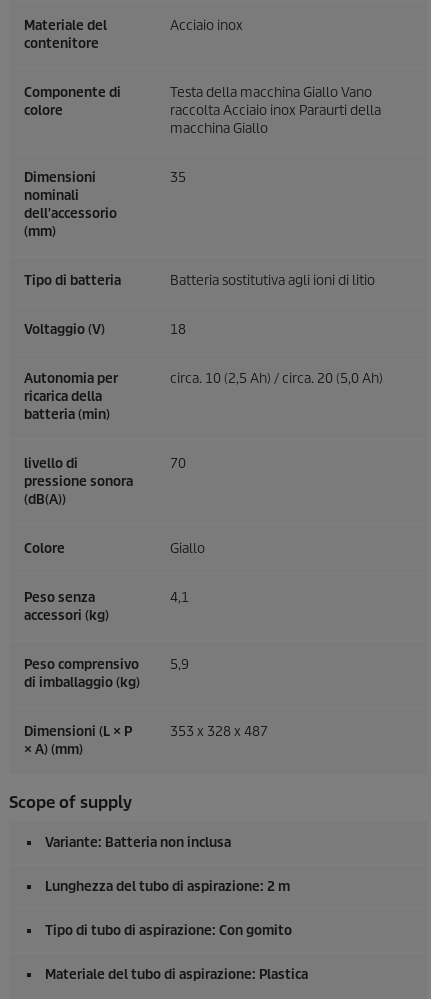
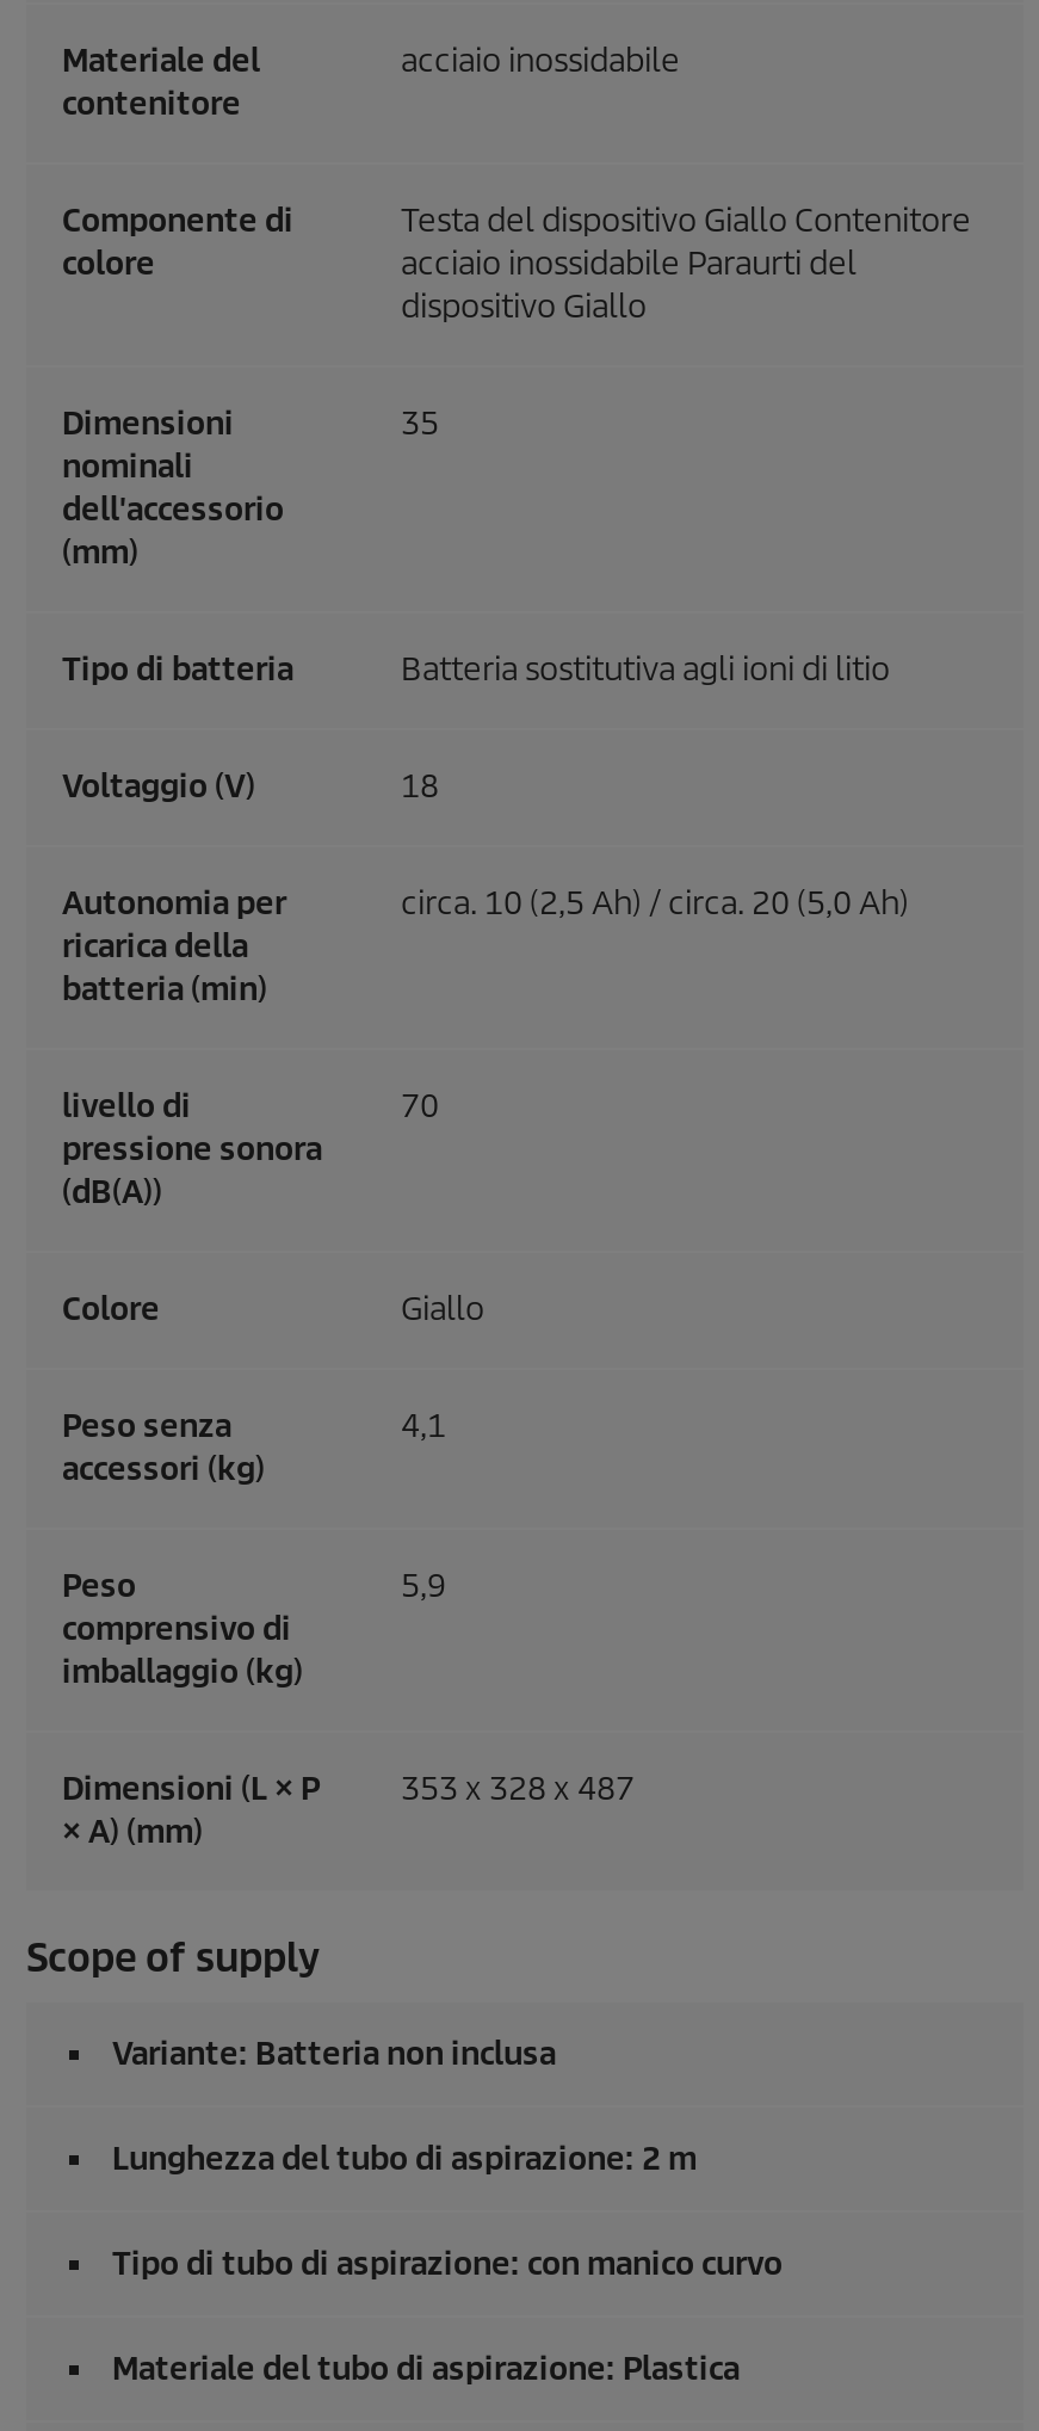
[170,17,243,34] Acciaio inox -> [401,41,680,81] acciaio inossidabile
[170,84,381,137] Testa della macchina Giallo Vano | raccolta Acciaio inox Paraurti della | macchina Giallo -> [401,200,971,327] Testa del dispositivo Giallo Contenitore | acciaio inossidabile Paraurti del | dispositivo Giallo
[45,922,292,939] Tipo di tubo di aspirazione: Con gomito -> [112,2244,783,2284] Tipo di tubo di aspirazione: con manico curvo

